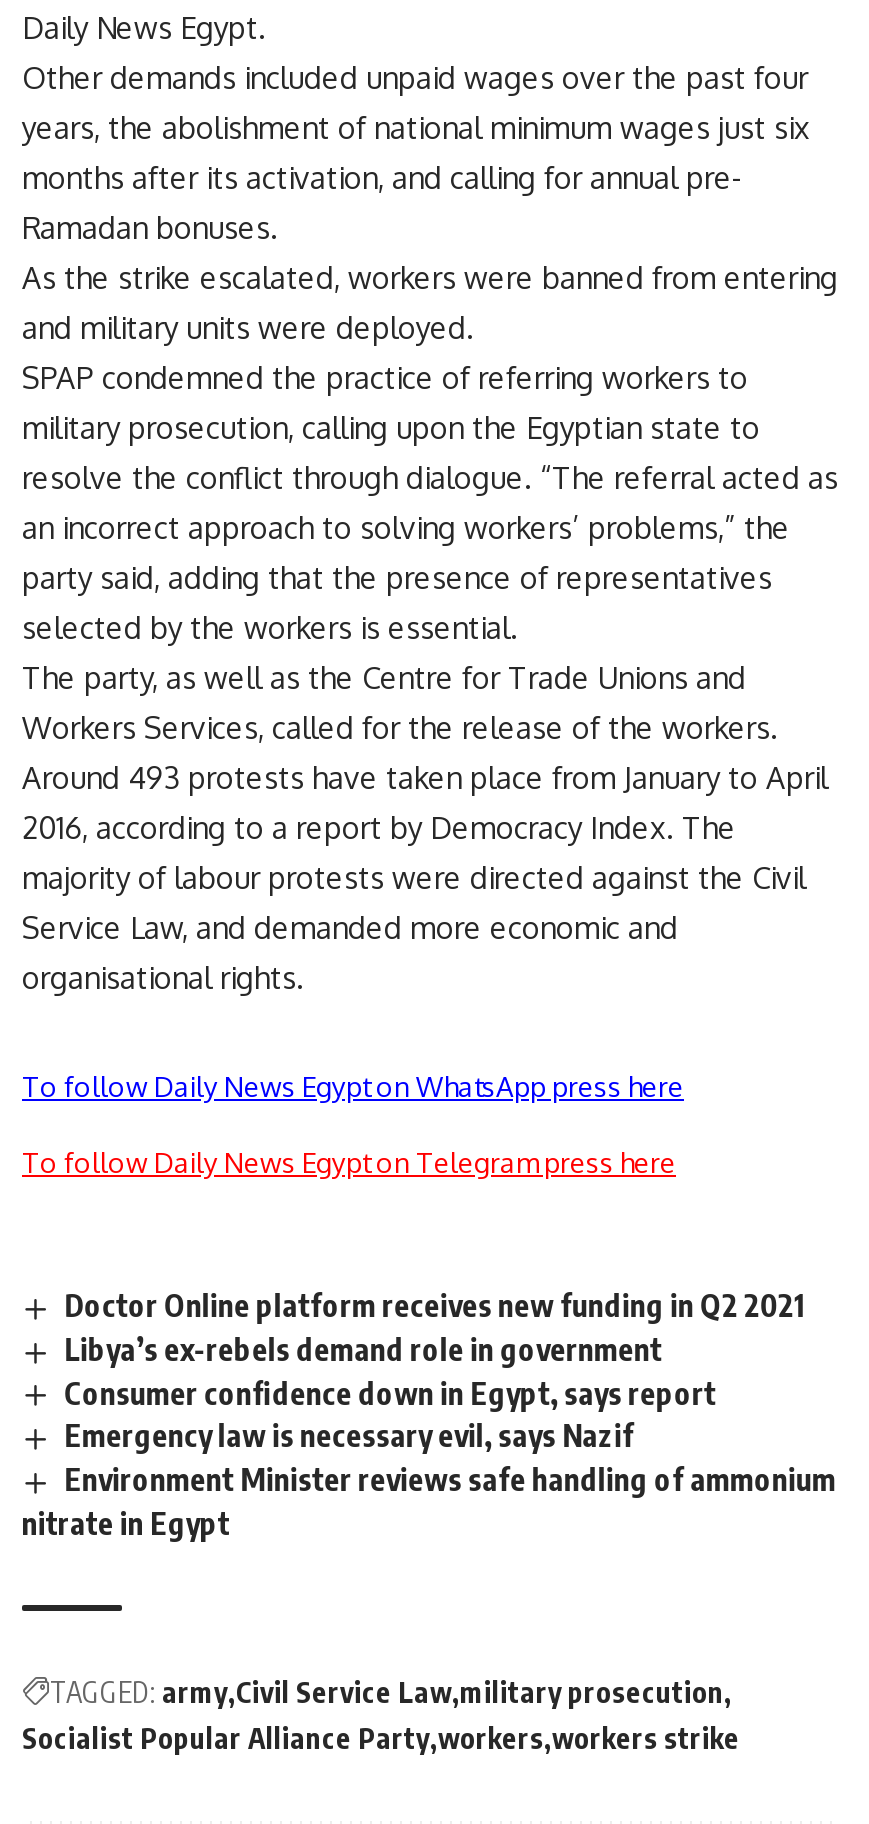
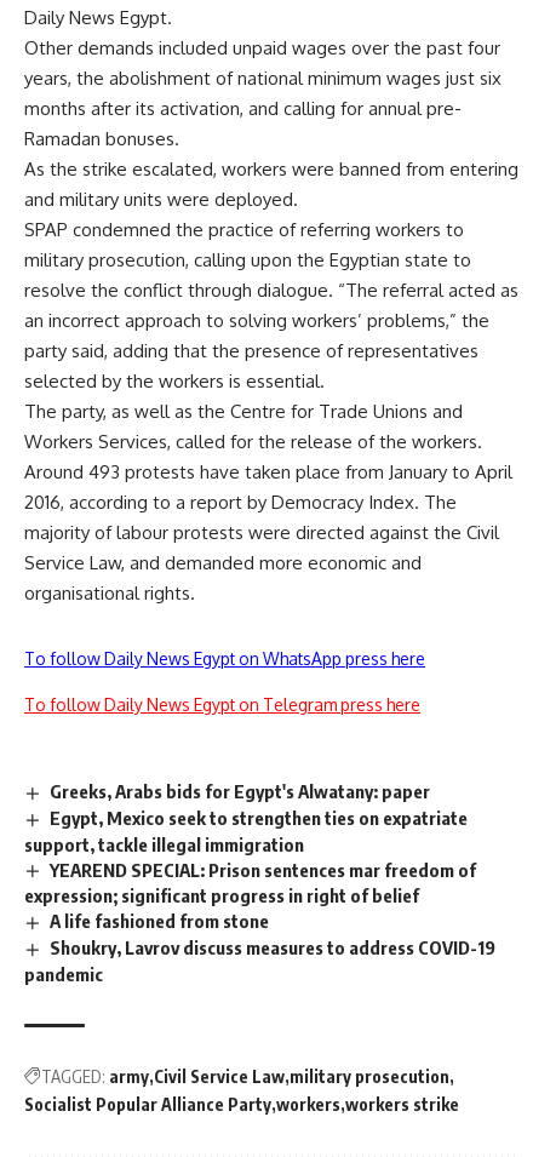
[22,1287,836,1541] Doctor Online platform receives new funding in Q2 2021 | Libya’s ex-rebels demand role in government | Consumer confidence down in Egypt, says report | Emergency law is necessary evil, says Nazif | Environment Minister reviews safe handling of ammonium | nitrate in Egypt -> [24,780,496,985] Greeks, Arabs bids for Egypt's Alwatany: paper | Egypt, Mexico seek to strengthen ties on expatriate | support, tackle illegal immigration | YEAREND SPECIAL: Prison sentences mar freedom of | expression; significant progress in right of belief | A life fashioned from stone | Shoukry, Lavrov discuss measures to address COVID-19 | pandemic

